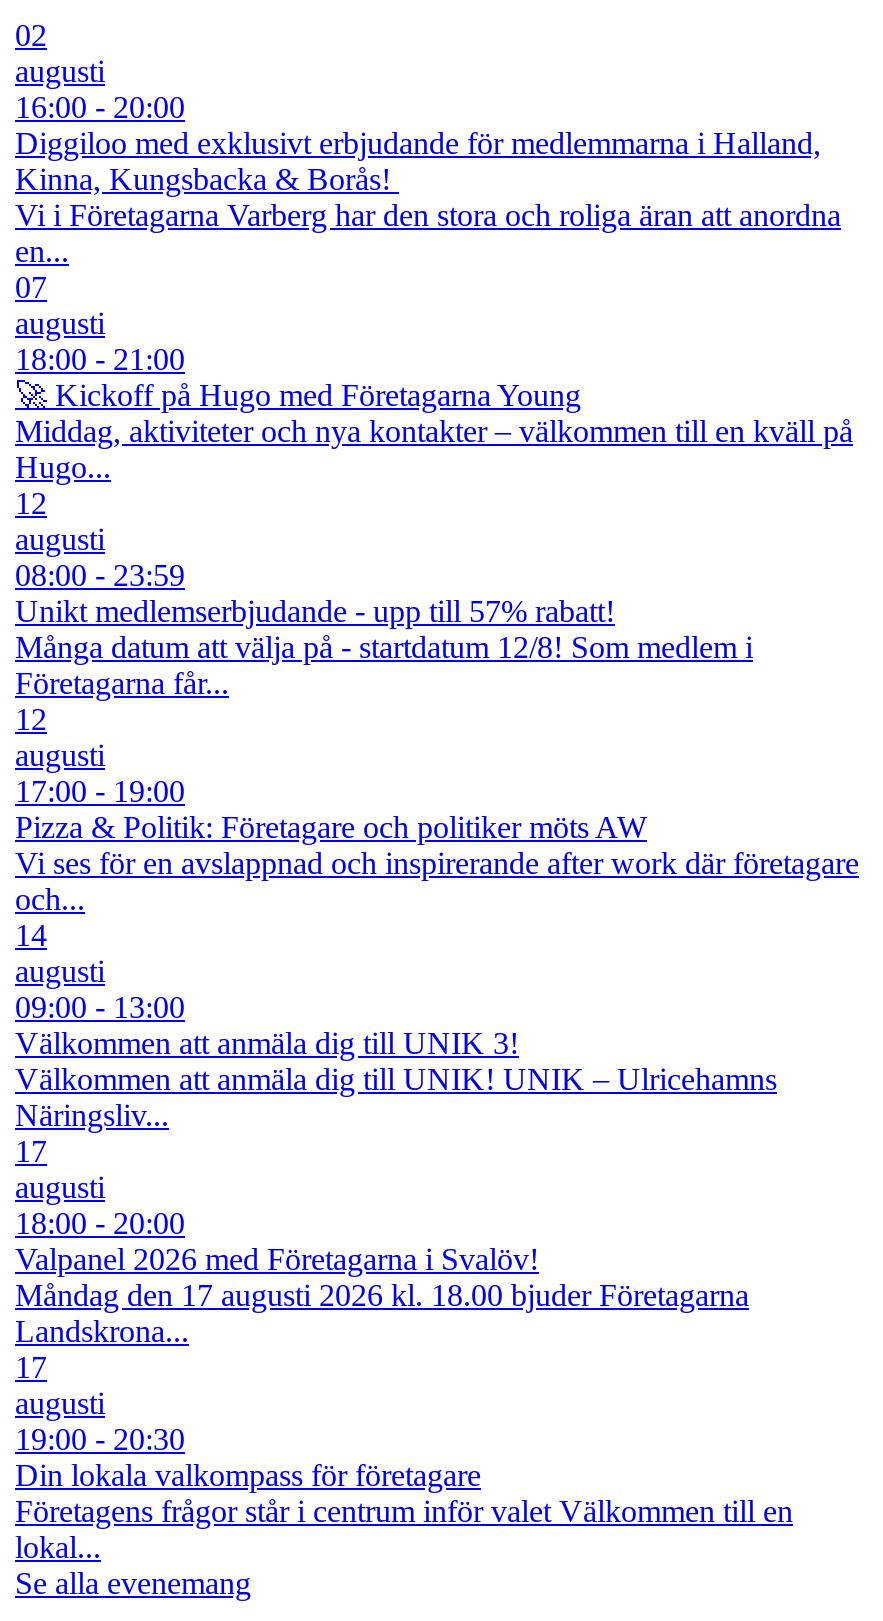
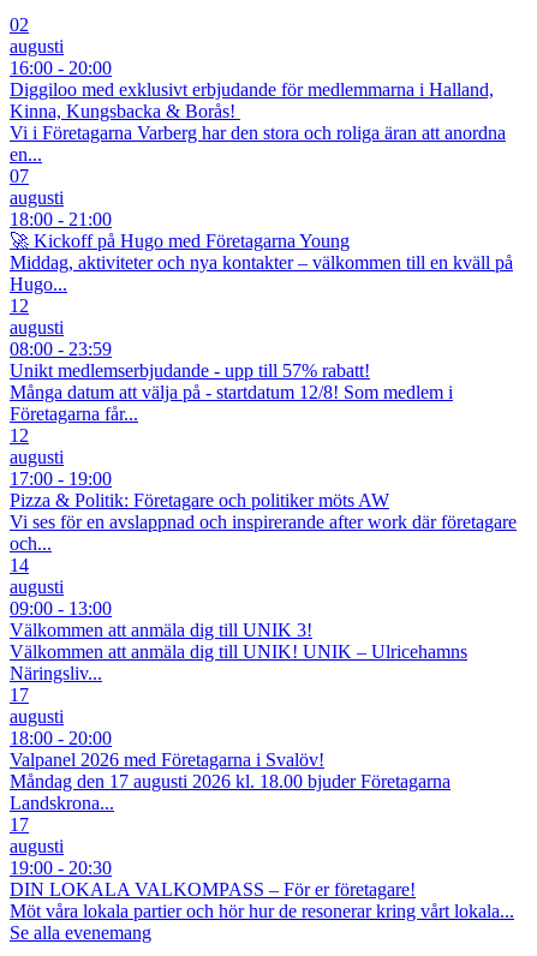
[15,1458,793,1564] Din lokala valkompass för företagare | Företagens frågor står i centrum inför valet Välkommen till en | lokal... -> [10,879,514,921] DIN LOKALA VALKOMPASS – För er företagare! | Möt våra lokala partier och hör hur de resonerar kring vårt lokala...

